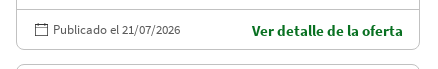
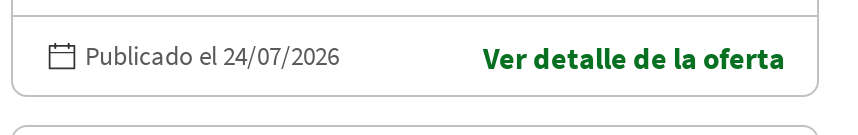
[53,21,180,38] Publicado el 21/07/2026 -> [85,38,339,72] Publicado el 24/07/2026

